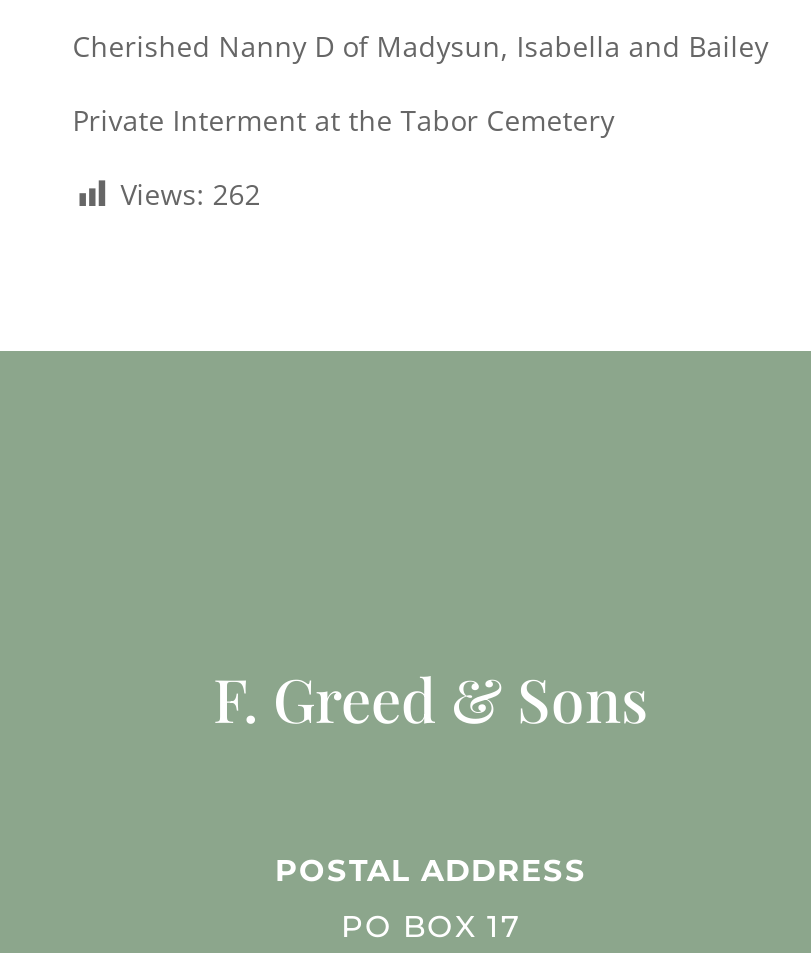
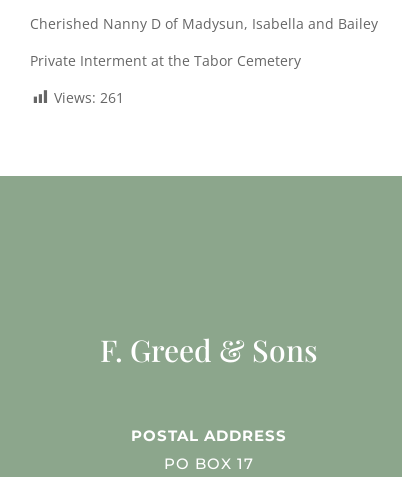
[121,175,261,213] Views: 262 -> [54,88,124,107] Views: 261

